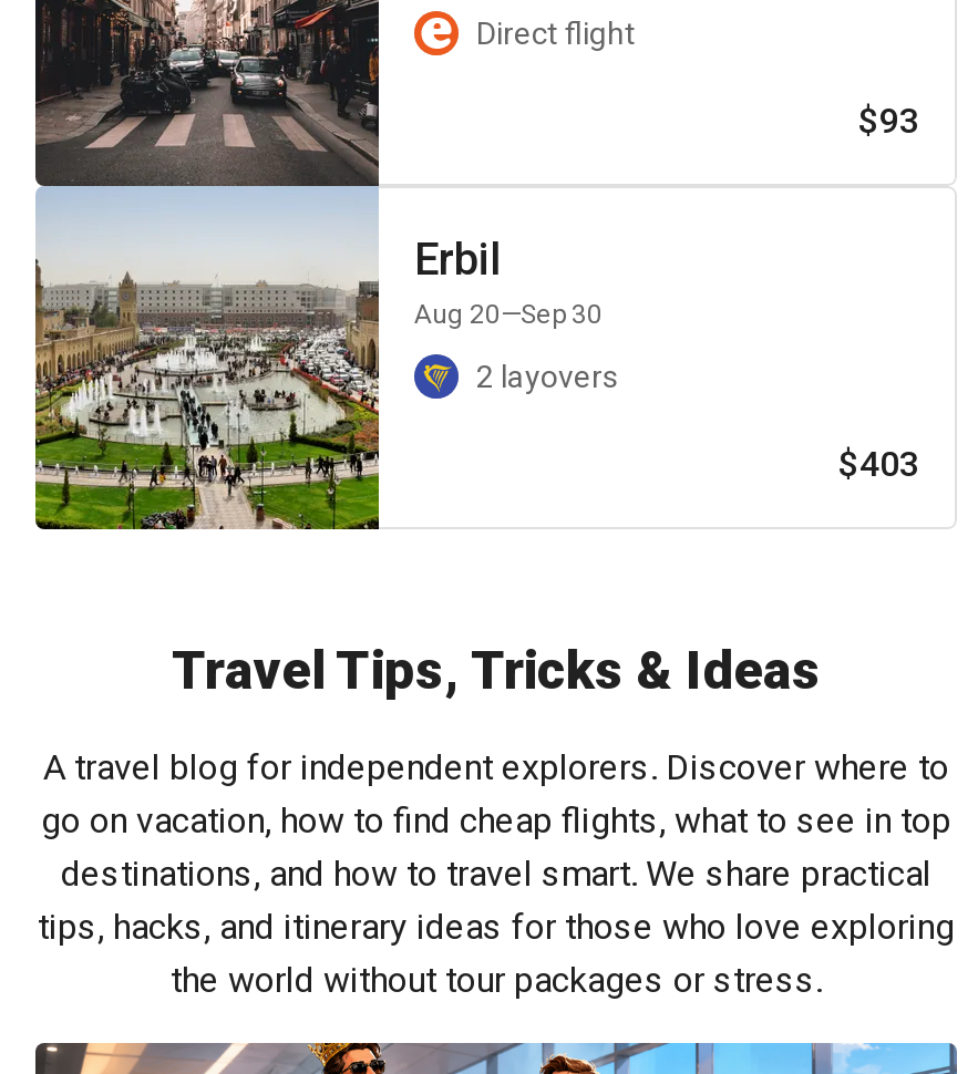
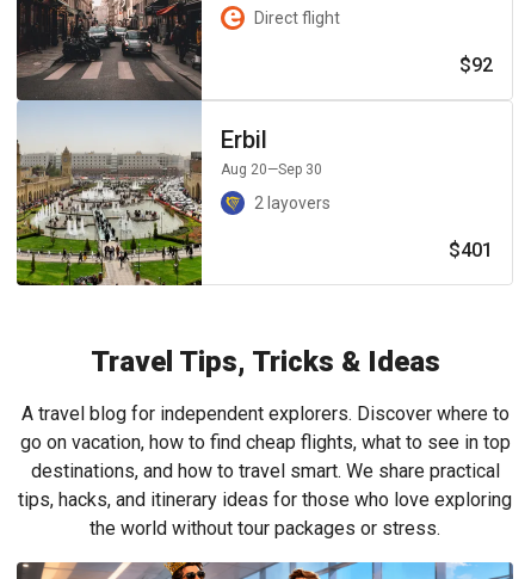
[857,100,919,142] $93 -> [459,54,493,76] $92
[837,443,919,485] $403 -> [449,239,493,261] $401

